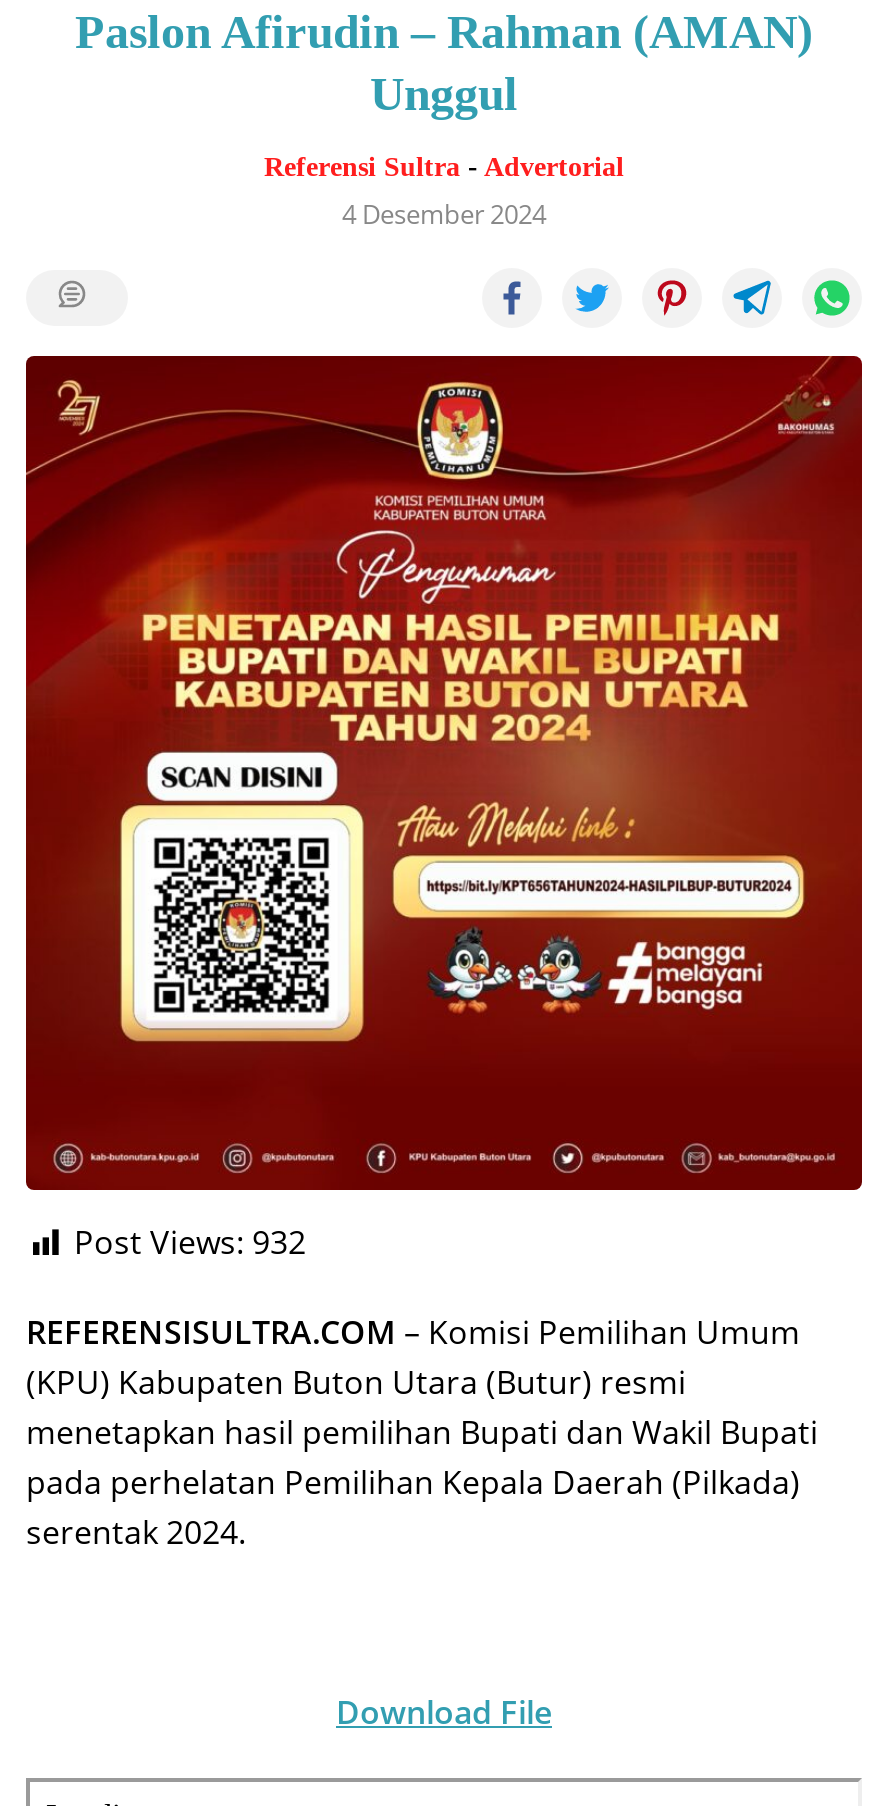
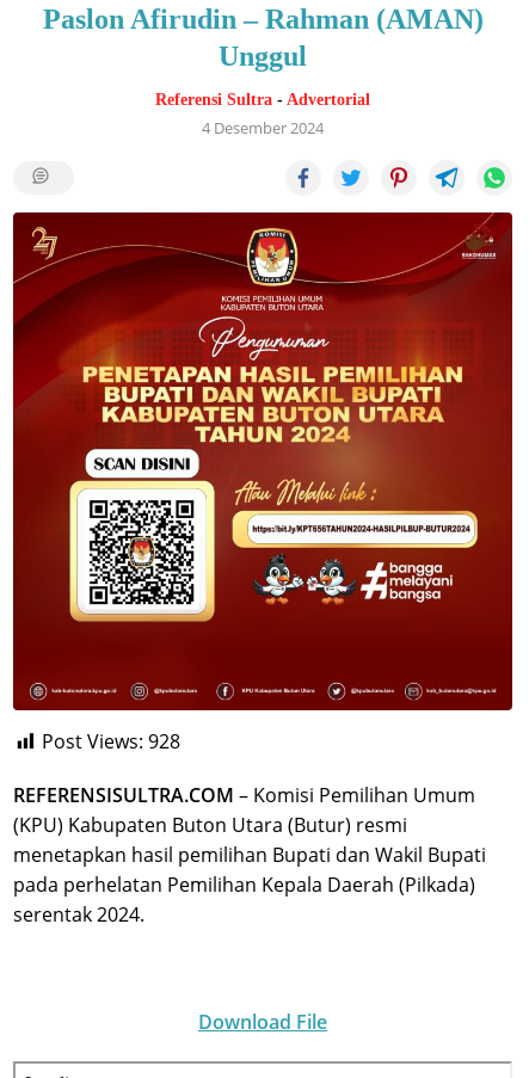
[74,1221,306,1265] Post Views: 932 -> [42,729,180,755] Post Views: 928

